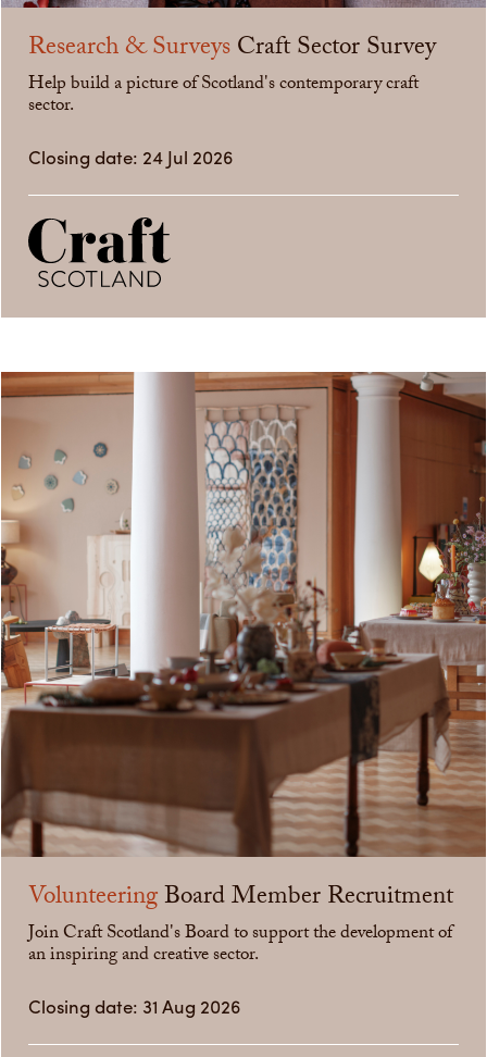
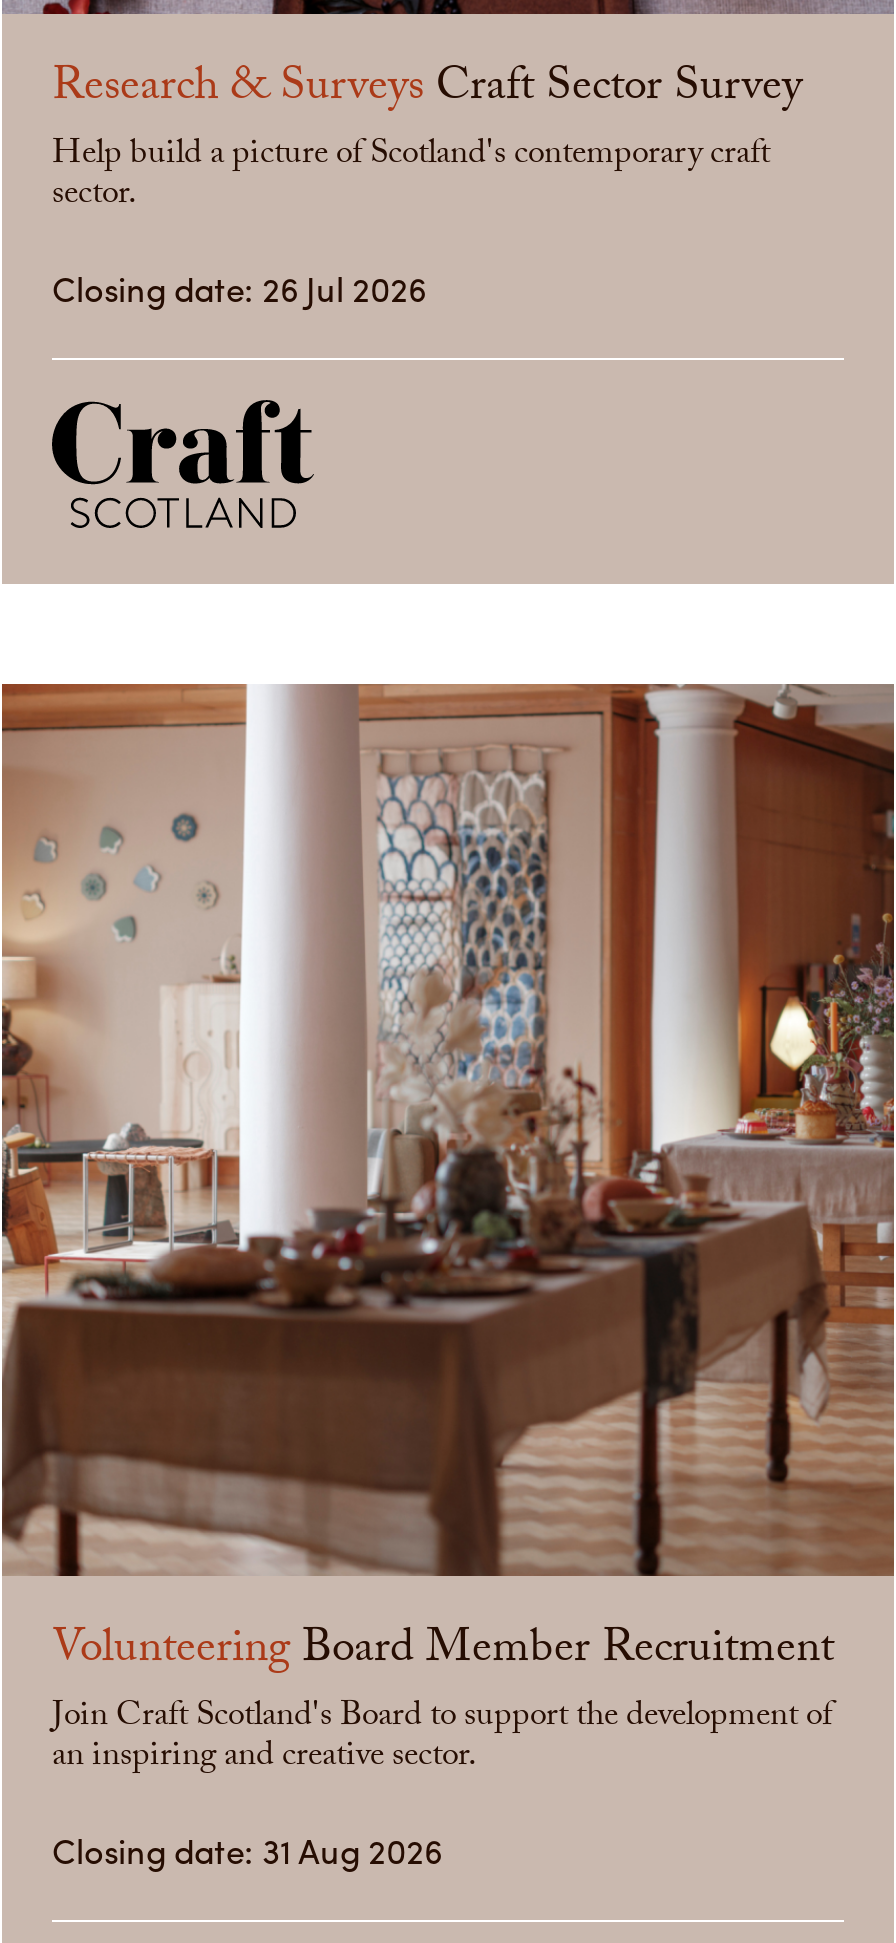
[28,144,233,170] Closing date: 24 Jul 2026 -> [52,264,426,312] Closing date: 26 Jul 2026

